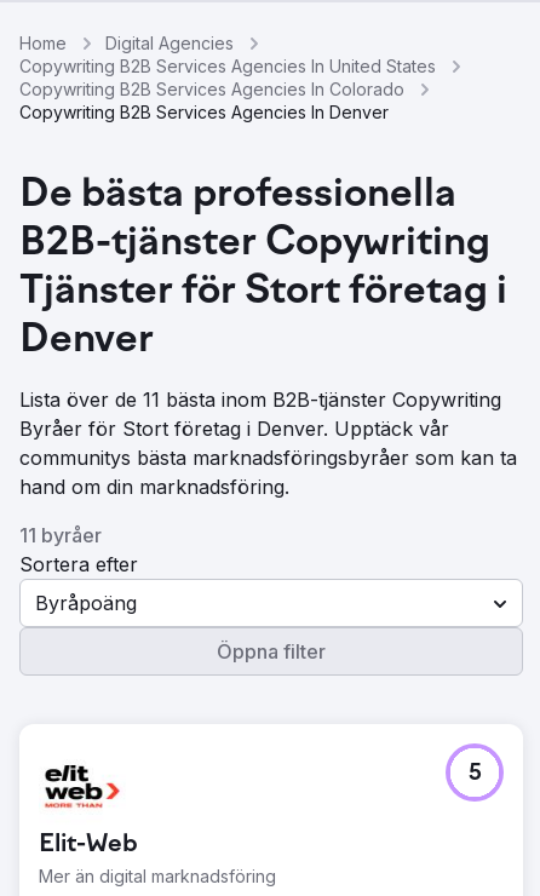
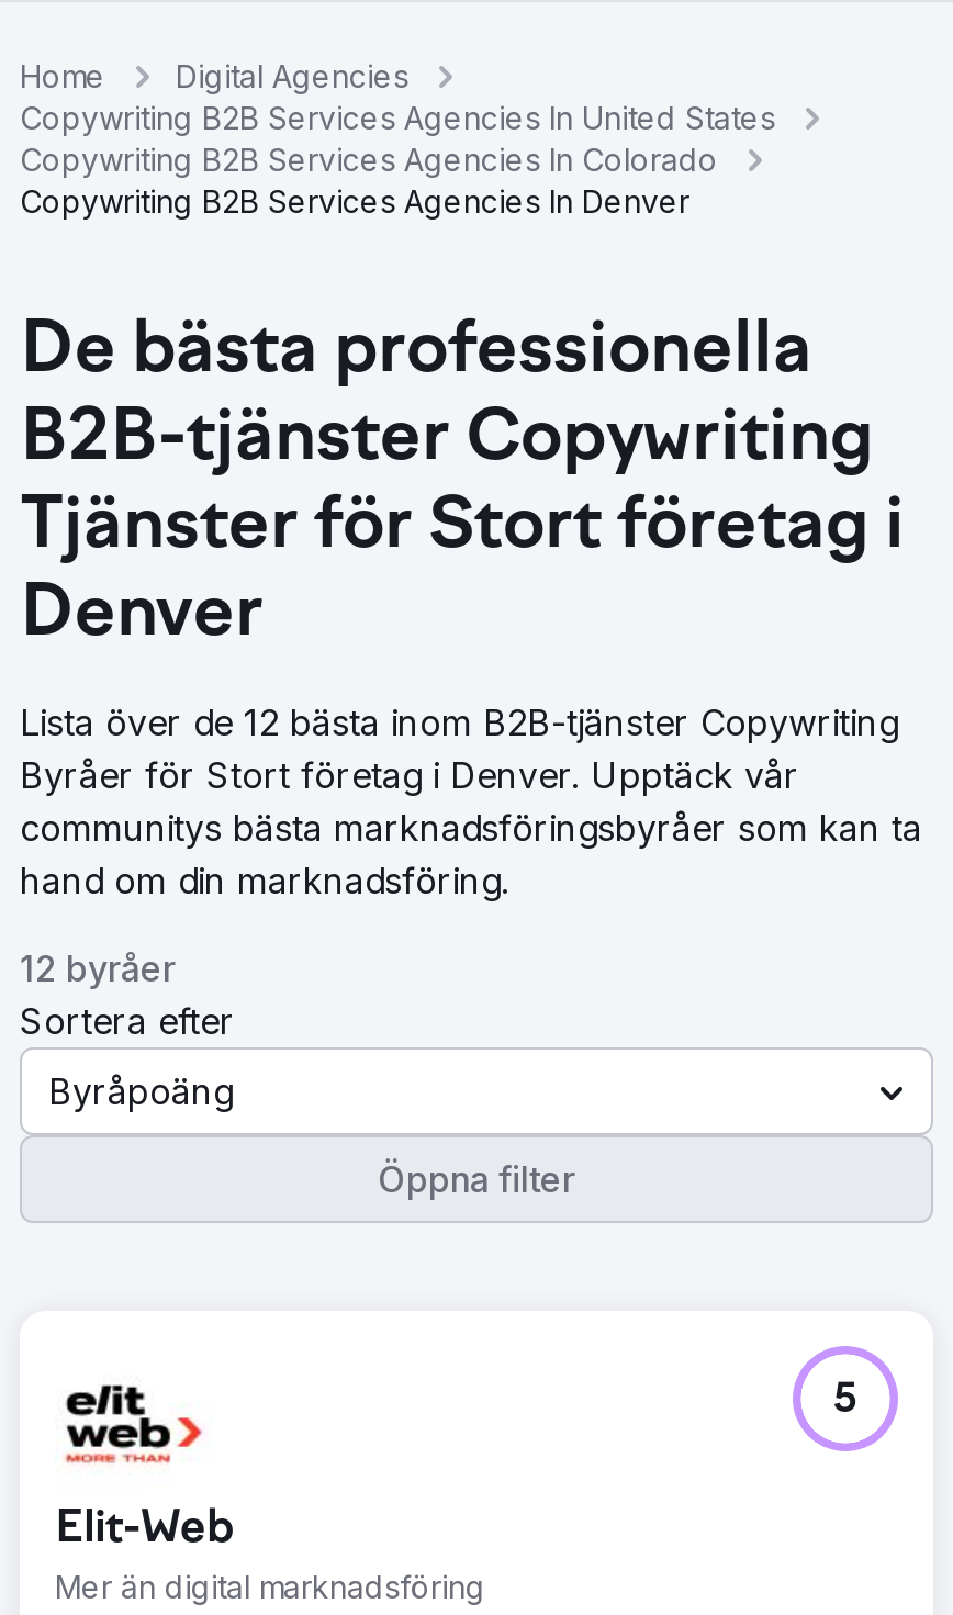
[19,387,501,412] Lista över de 11 bästa inom B2B-tjänster Copywriting -> [20,700,898,744] Lista över de 12 bästa inom B2B-tjänster Copywriting
[19,523,102,547] 11 byråer -> [20,946,176,990] 12 byråer

